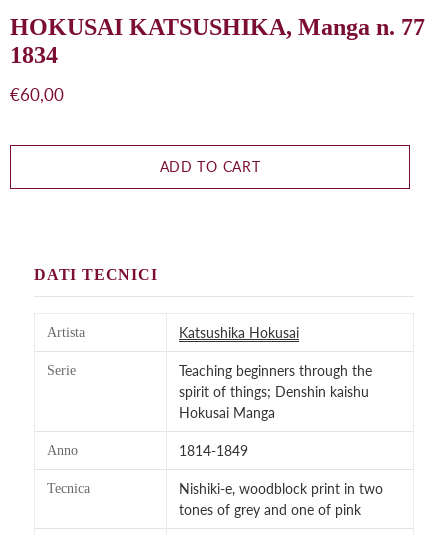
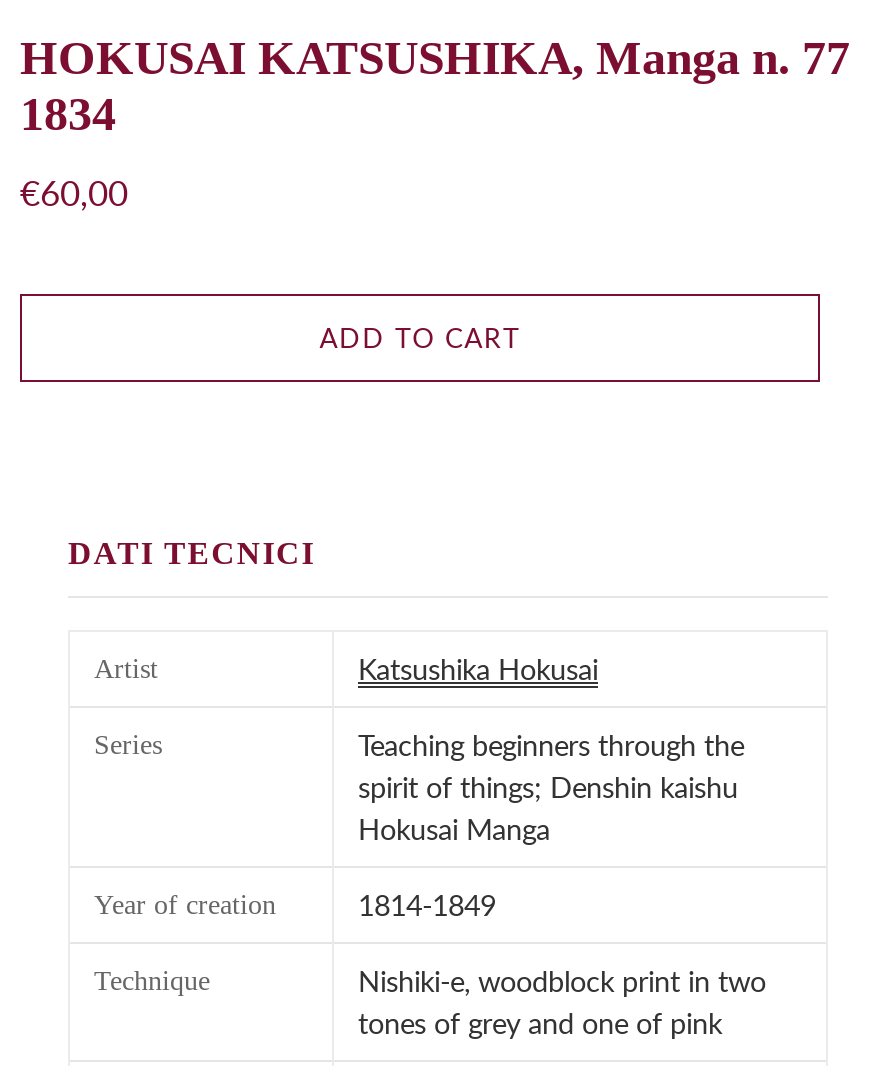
[47,325,85,340] Artista -> [94,653,158,683] Artist
[47,363,76,378] Serie -> [94,729,162,759] Series
[47,443,78,458] Anno -> [94,889,276,919] Year of creation
[47,481,90,496] Tecnica -> [94,965,210,995] Technique

